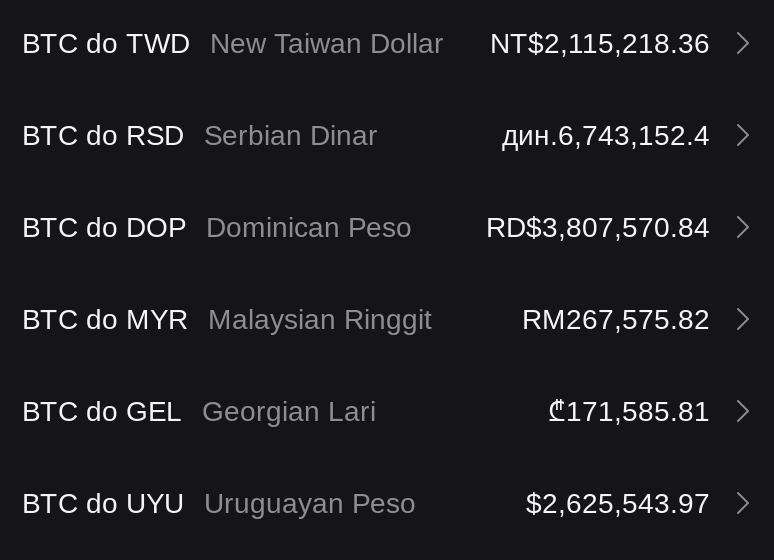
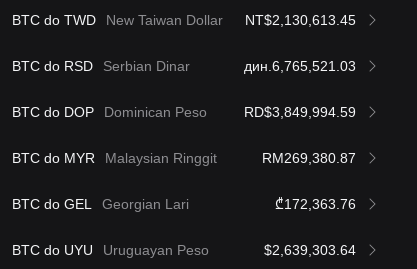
[22,27,710,59] BTC do TWD New Taiwan Dollar NT$2,115,218.36 -> [12,12,356,28] BTC do TWD New Taiwan Dollar NT$2,130,613.45
[502,119,710,151] дин.6,743,152.4 -> [244,58,356,74] дин.6,765,521.03
[486,211,710,243] RD$3,807,570.84 -> [244,104,356,120] RD$3,849,994.59
[522,303,710,335] RM267,575.82 -> [262,150,356,166] RM269,380.87
[548,395,710,427] ₾171,585.81 -> [275,196,356,212] ₾172,363.76
[526,487,710,519] $2,625,543.97 -> [264,242,356,258] $2,639,303.64

